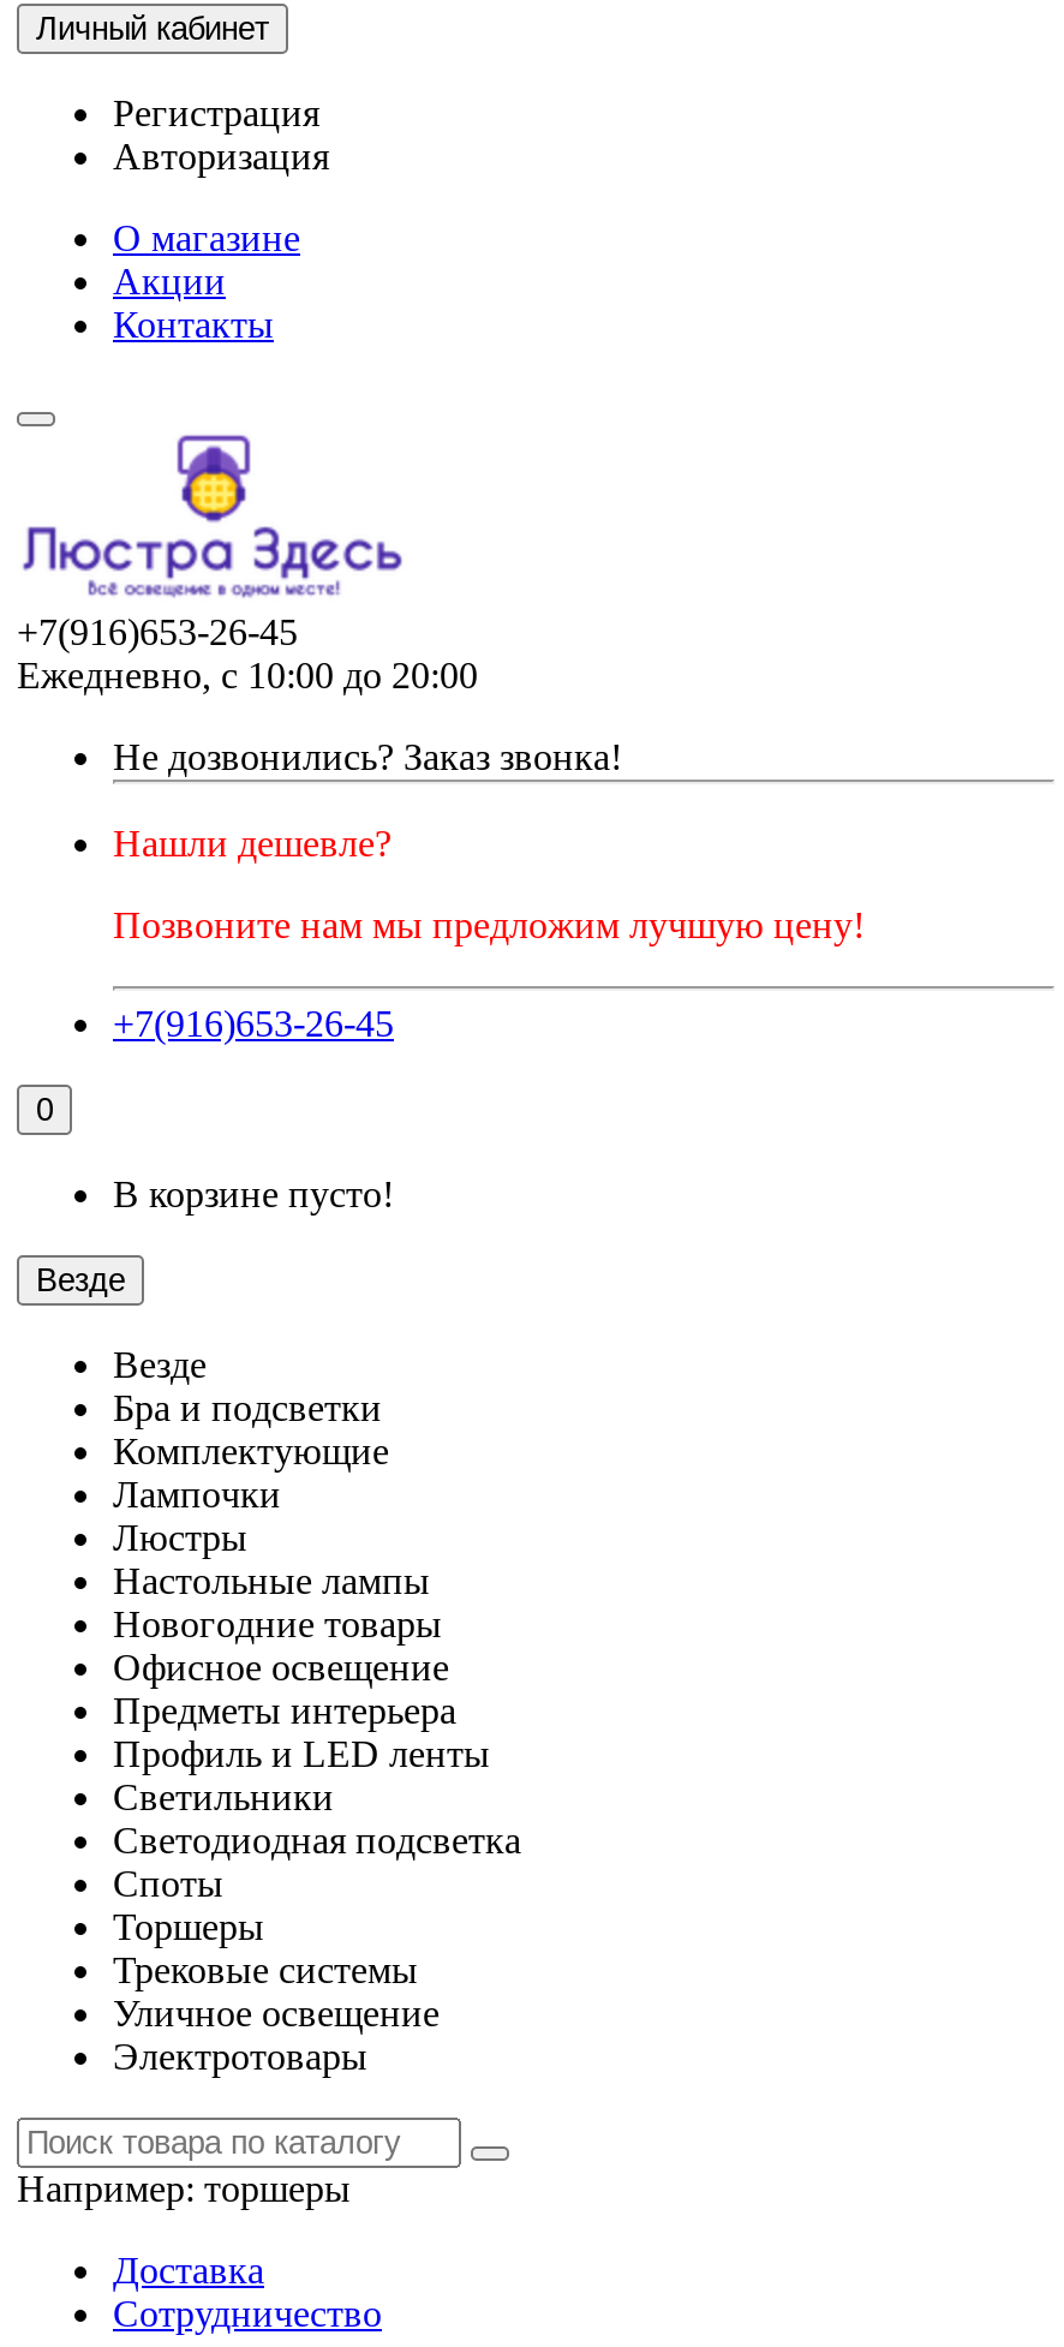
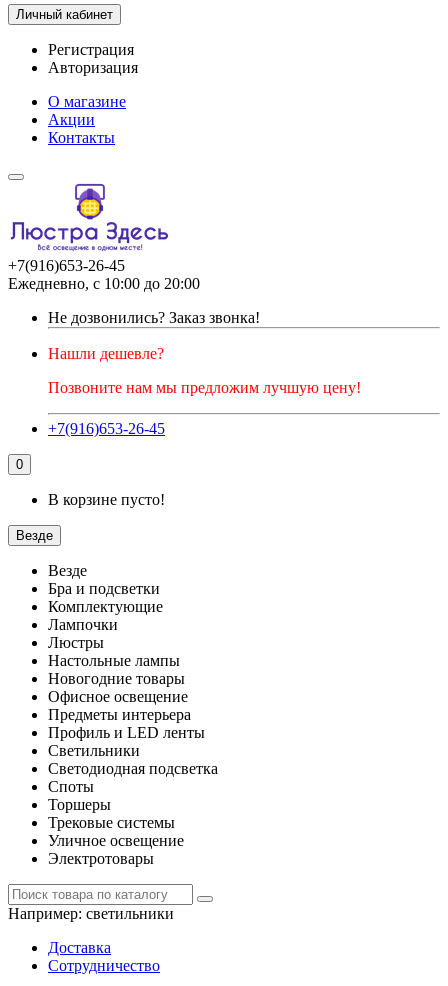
[17,2168,351,2209] Например:торшеры -> [8,905,174,922] Например:светильники

